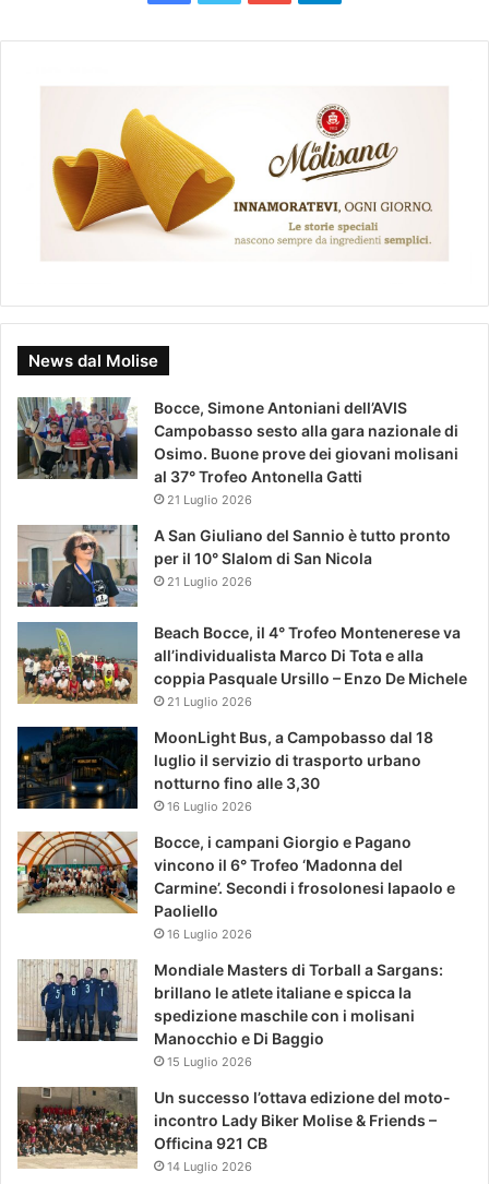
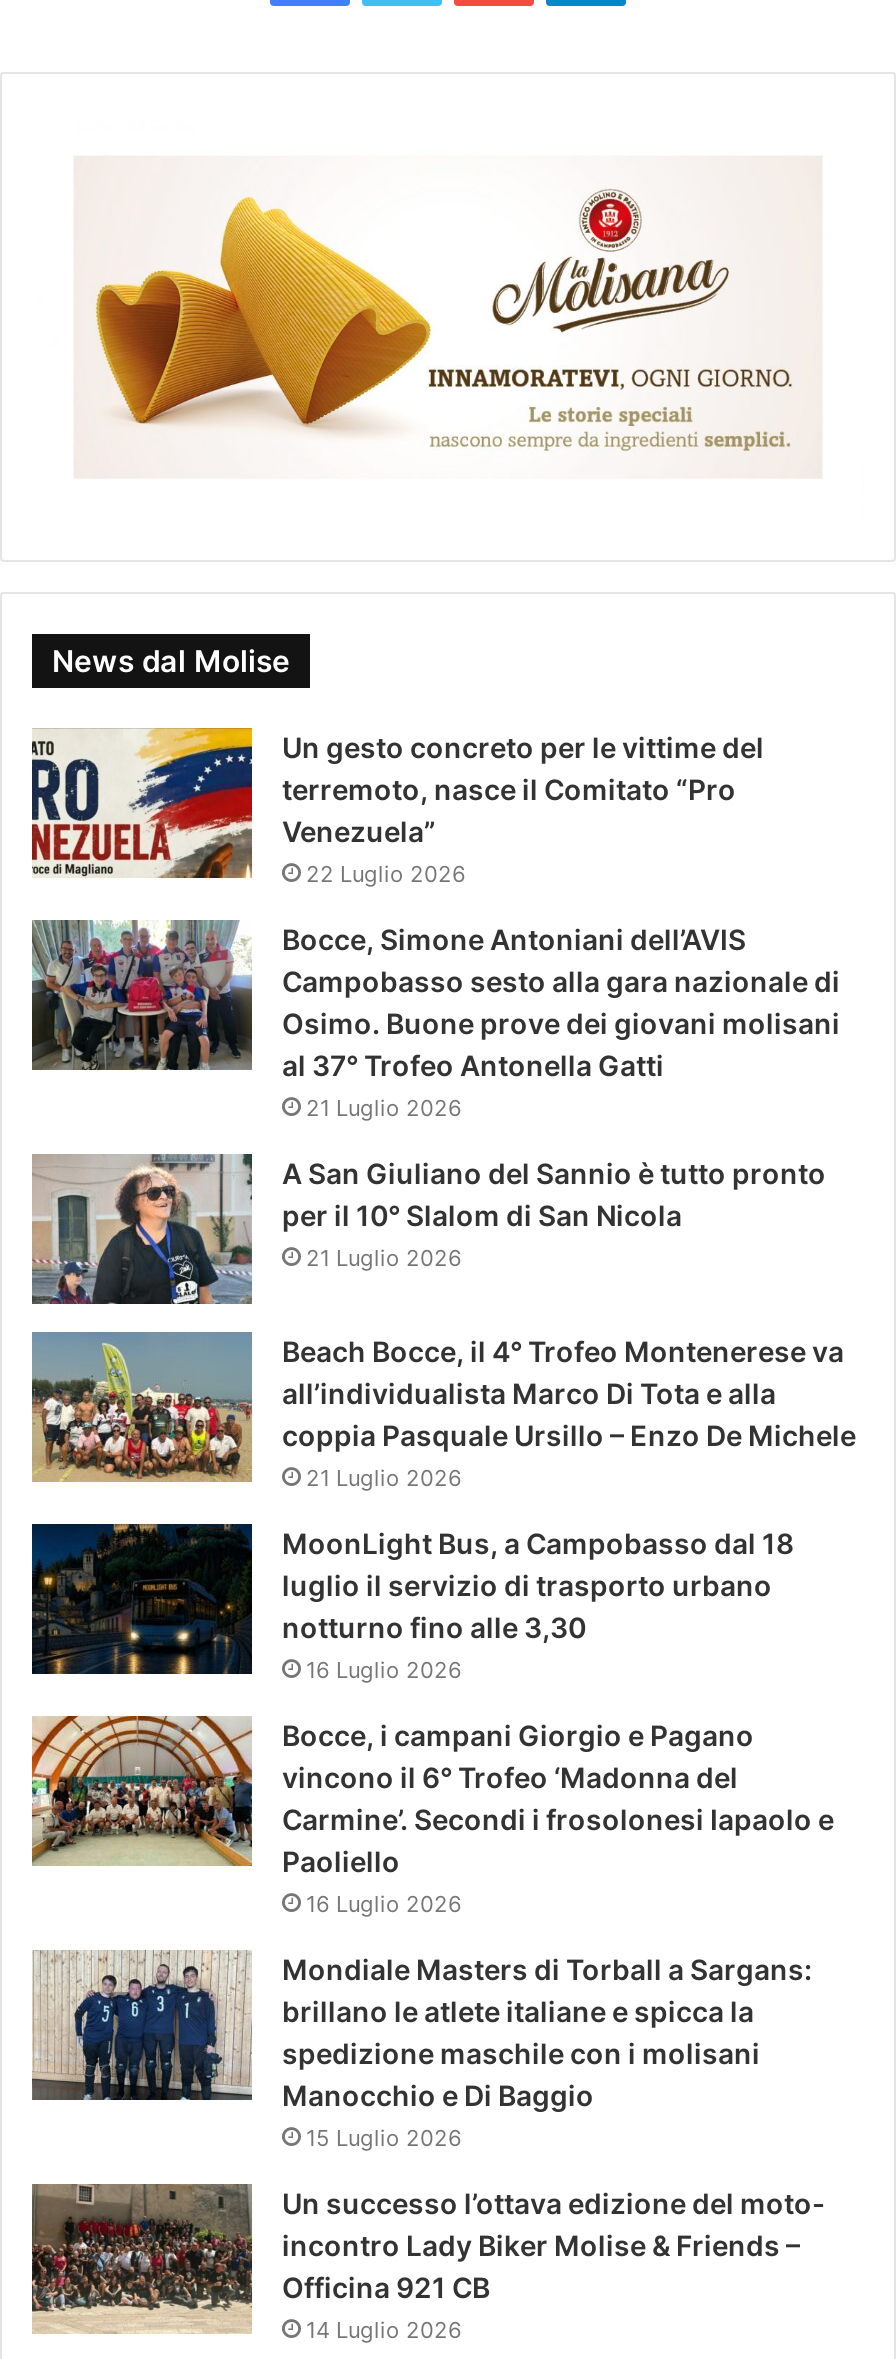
none -> [30,726,764,888] [image] | Un gesto concreto per le vittime del | terremoto, nasce il Comitato “Pro | Venezuela” | 22 Luglio 2026

